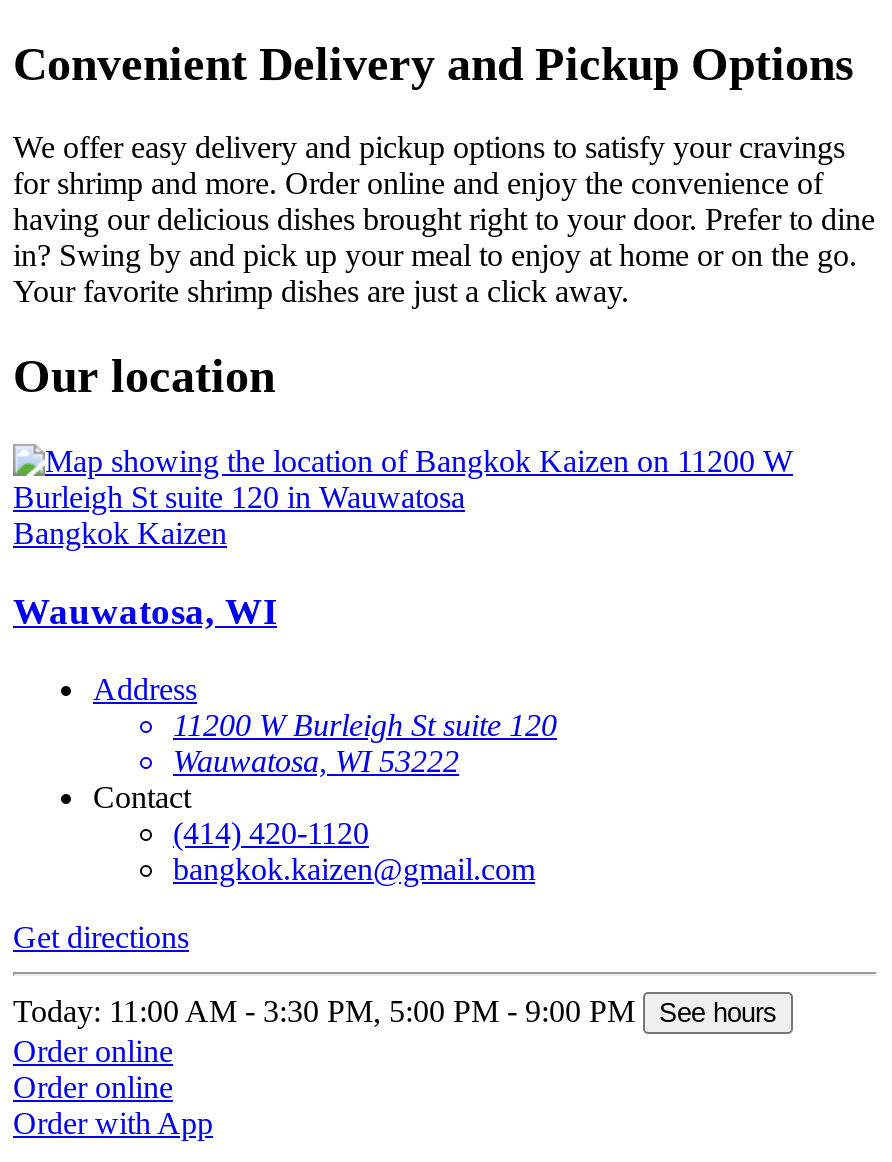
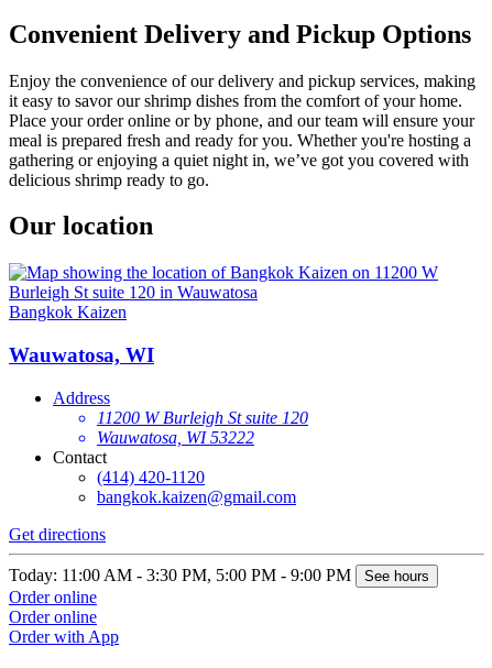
[13,131,875,309] We offer easy delivery and pickup options to satisfy your cravings | for shrimp and more. Order online and enjoy the convenience of | having our delicious dishes brought right to your door. Prefer to dine | in? Swing by and pick up your meal to enjoy at home or on the go. | Your favorite shrimp dishes are just a click away. -> [9,71,475,189] Enjoy the convenience of our delivery and pickup services, making | it easy to savor our shrimp dishes from the comfort of your home. | Place your order online or by phone, and our team will ensure your | meal is prepared fresh and ready for you. Whether you're hosting a | gathering or enjoying a quiet night in, we’ve got you covered with | delicious shrimp ready to go.

